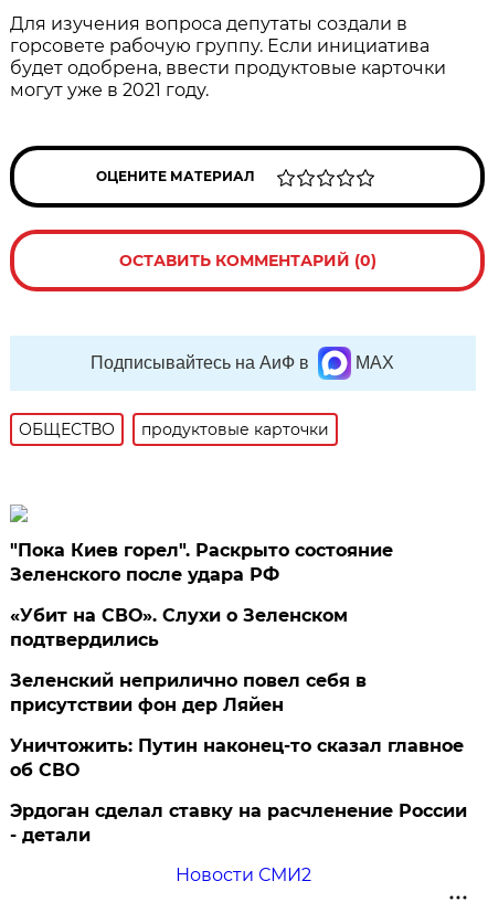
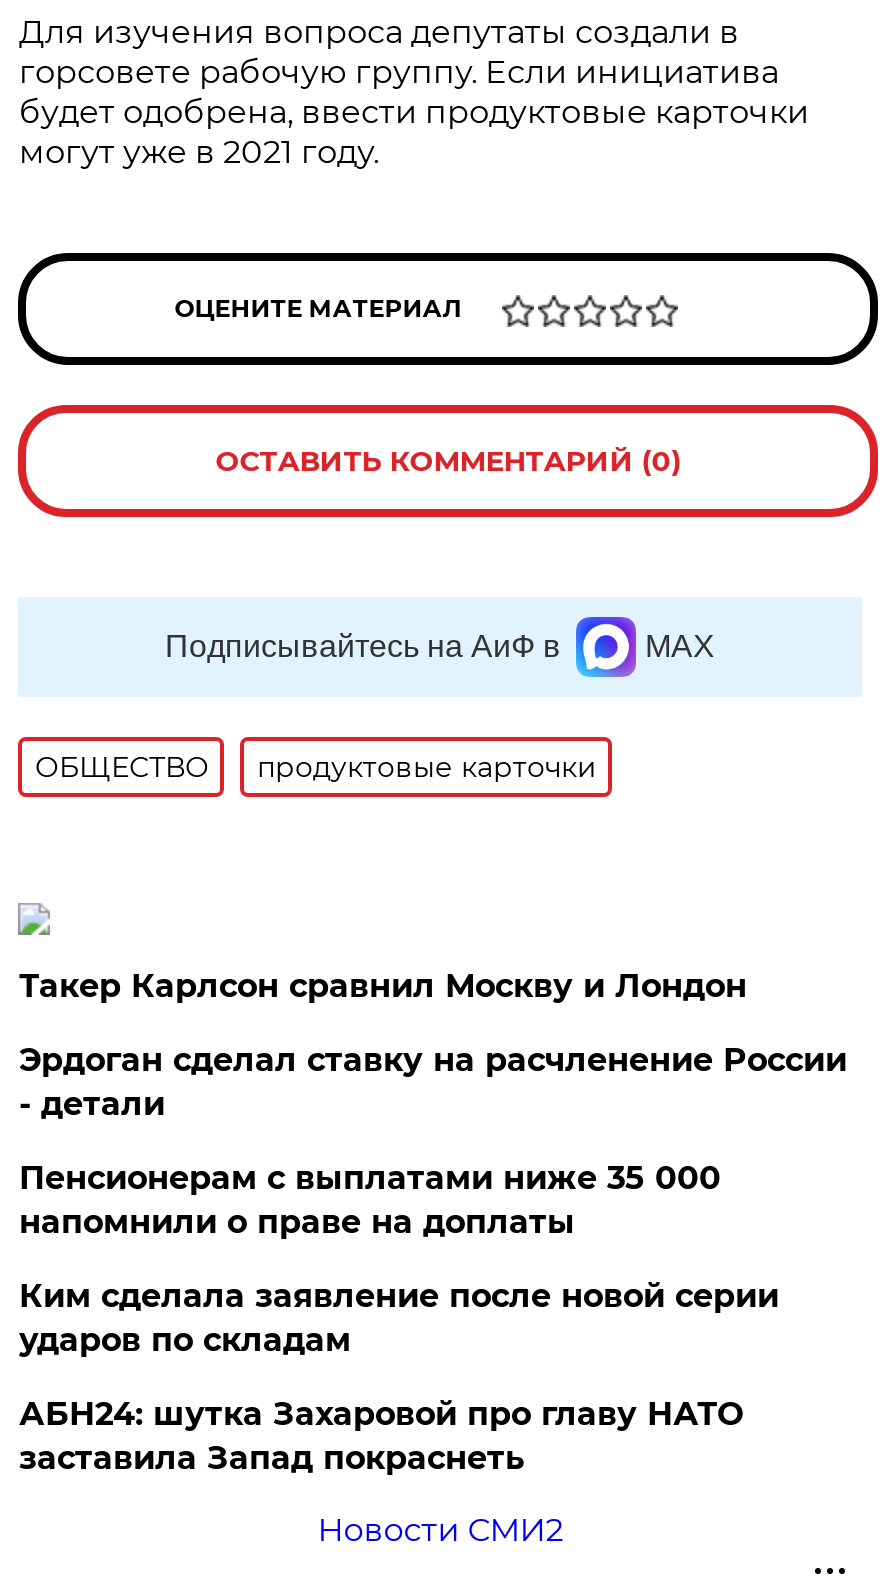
[10,540,464,780] "Пока Киев горел". Раскрыто состояние | Зеленского после удара РФ | «Убит на СВО». Слухи о Зеленском | подтвердились | Зеленский неприлично повел cебя в | присутствии фон дер Ляйен | Уничтожить: Путин наконец-то сказал главное | об СВО -> [19,967,747,1005] Такер Карлсон сравнил Москву и Лондон
moved [10,800,467,846] -> [19,1041,847,1123]: Эрдоган сделал ставку на расчленение России | - детали
none -> [19,1159,779,1477] Пенсионерам с выплатами ниже 35 000 | напомнили о праве на доплаты | Ким сделала заявление после новой серии | ударов по складам | АБН24: шутка Захаровой про главу НАТО | заставила Запад покраснеть

